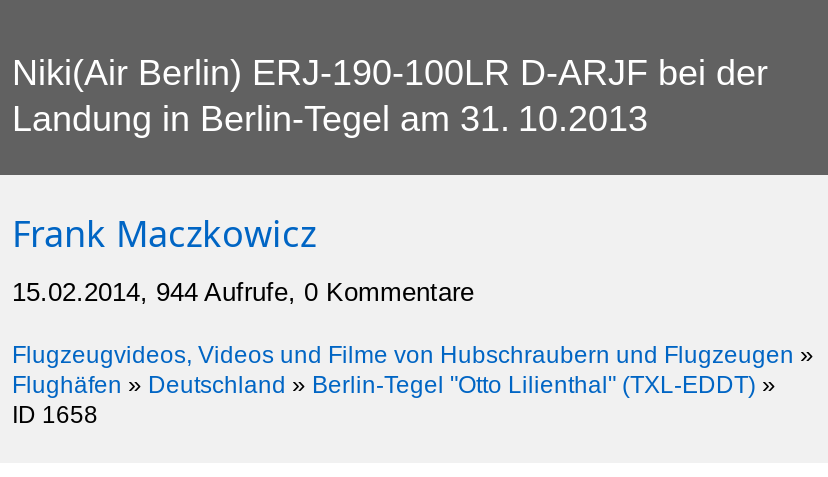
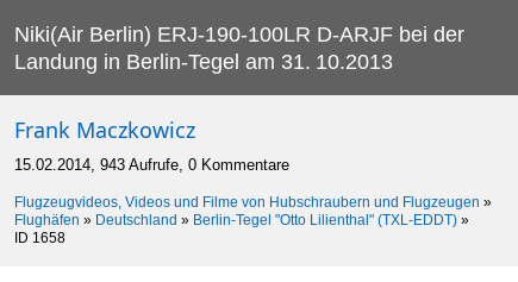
[12,277,474,307] 15.02.2014, 944 Aufrufe, 0 Kommentare -> [14,156,289,174] 15.02.2014, 943 Aufrufe, 0 Kommentare

